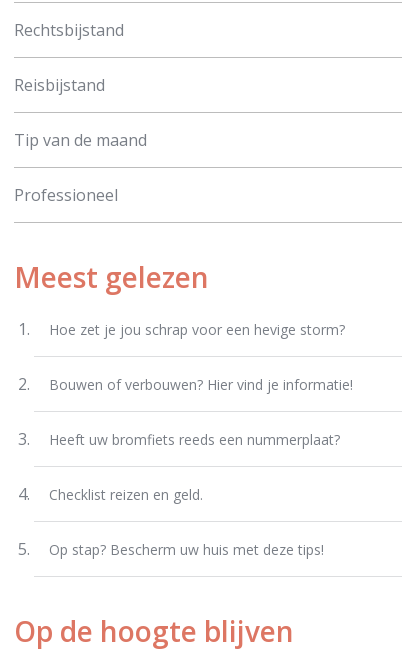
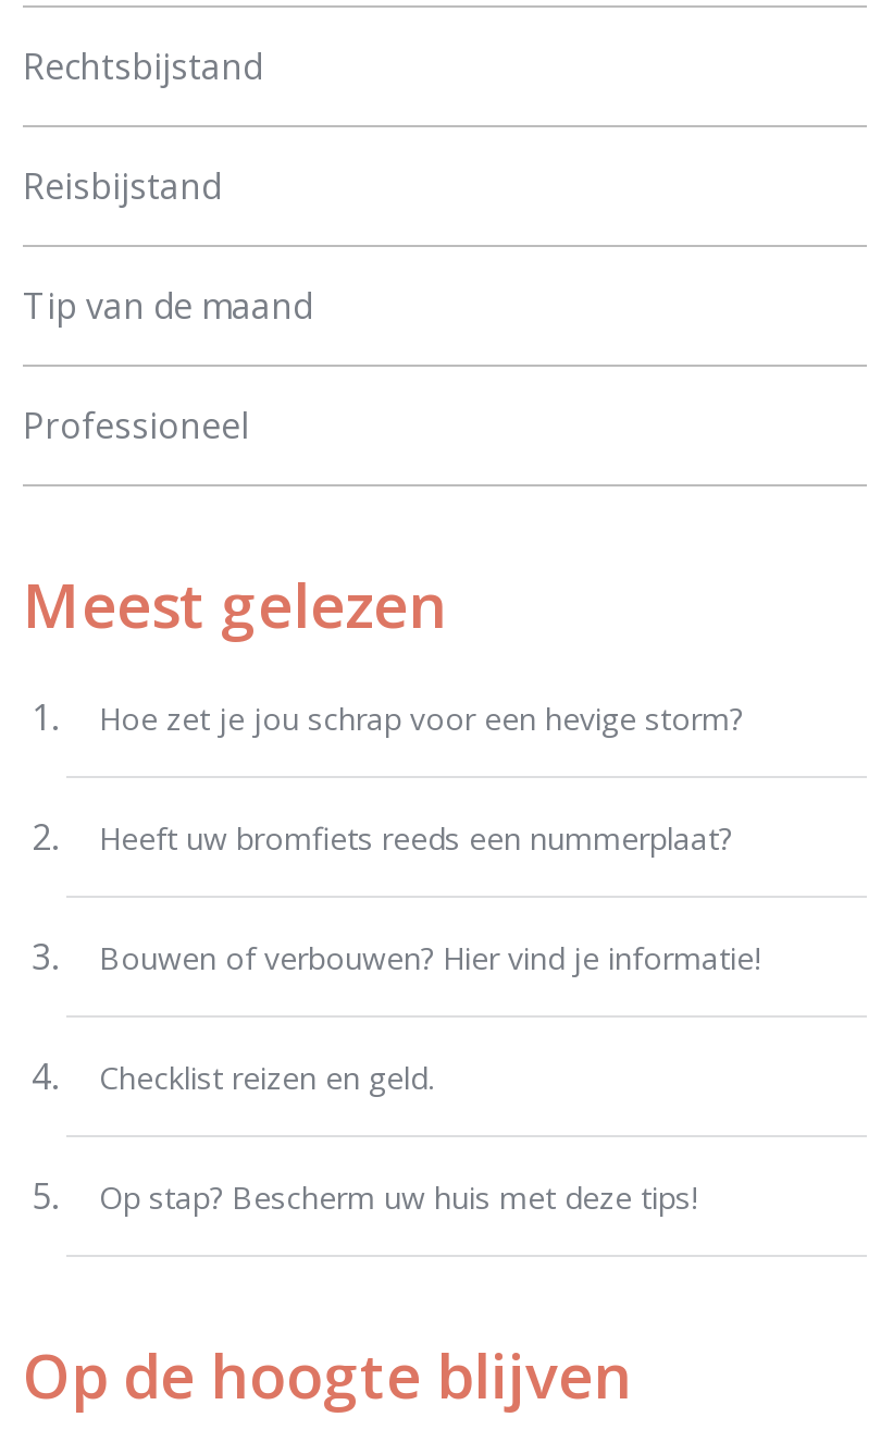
moved [49,375,353,394] -> [99,937,760,978]: Bouwen of verbouwen? Hier vind je informatie!
moved [49,430,340,449] -> [99,817,732,859]: Heeft uw bromfiets reeds een nummerplaat?

